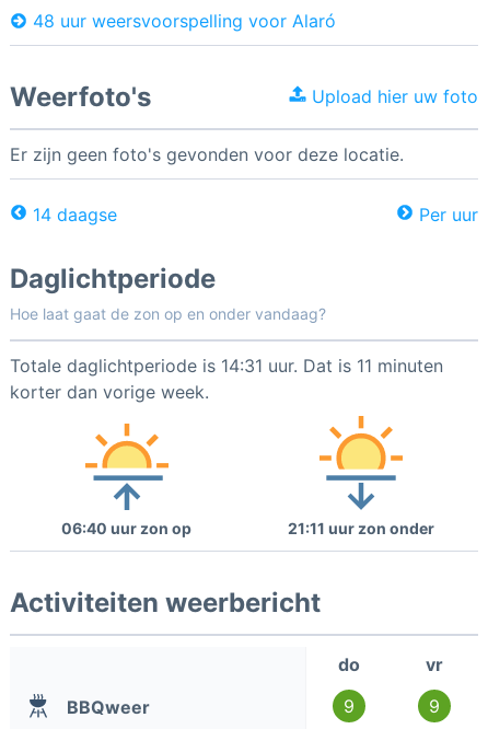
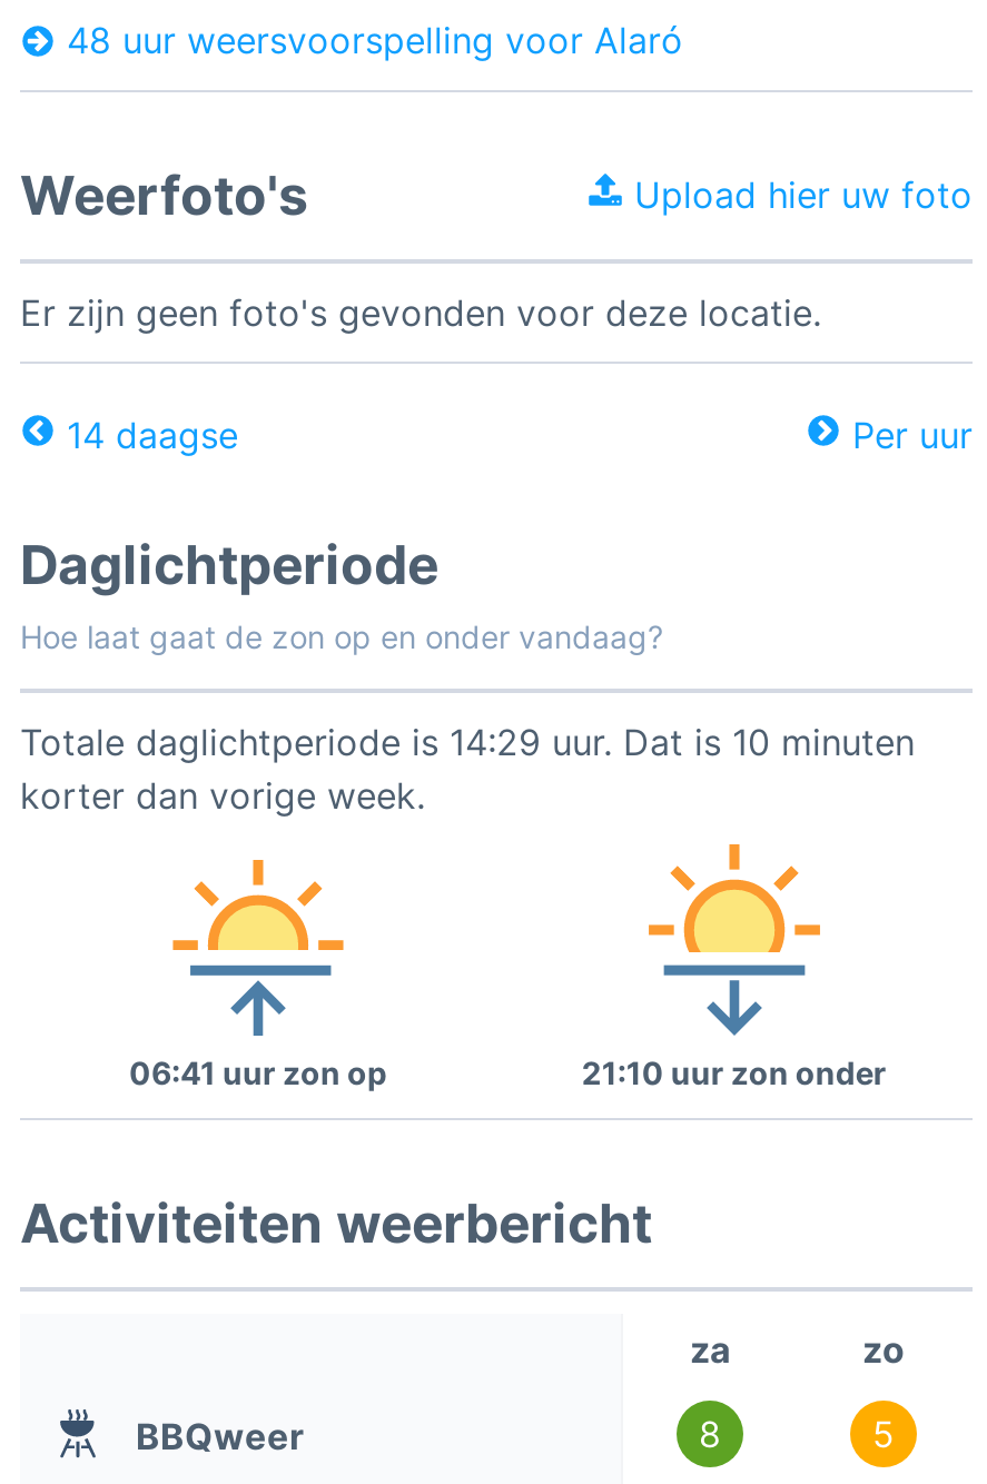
[10,355,443,376] Totale daglichtperiode is 14:31 uur. Dat is 11 minuten -> [20,720,915,764] Totale daglichtperiode is 14:29 uur. Dat is 10 minuten
[62,519,192,537] 06:40 uur zon op -> [129,1053,387,1091] 06:41 uur zon op
[288,519,434,537] 21:11 uur zon onder -> [582,1053,887,1091] 21:10 uur zon onder
[338,653,443,675] do | vr -> [690,1327,905,1371] za | zo
[344,695,355,717] 9 -> [699,1411,721,1456] 8
[429,695,440,717] 9 -> [872,1411,895,1456] 5

